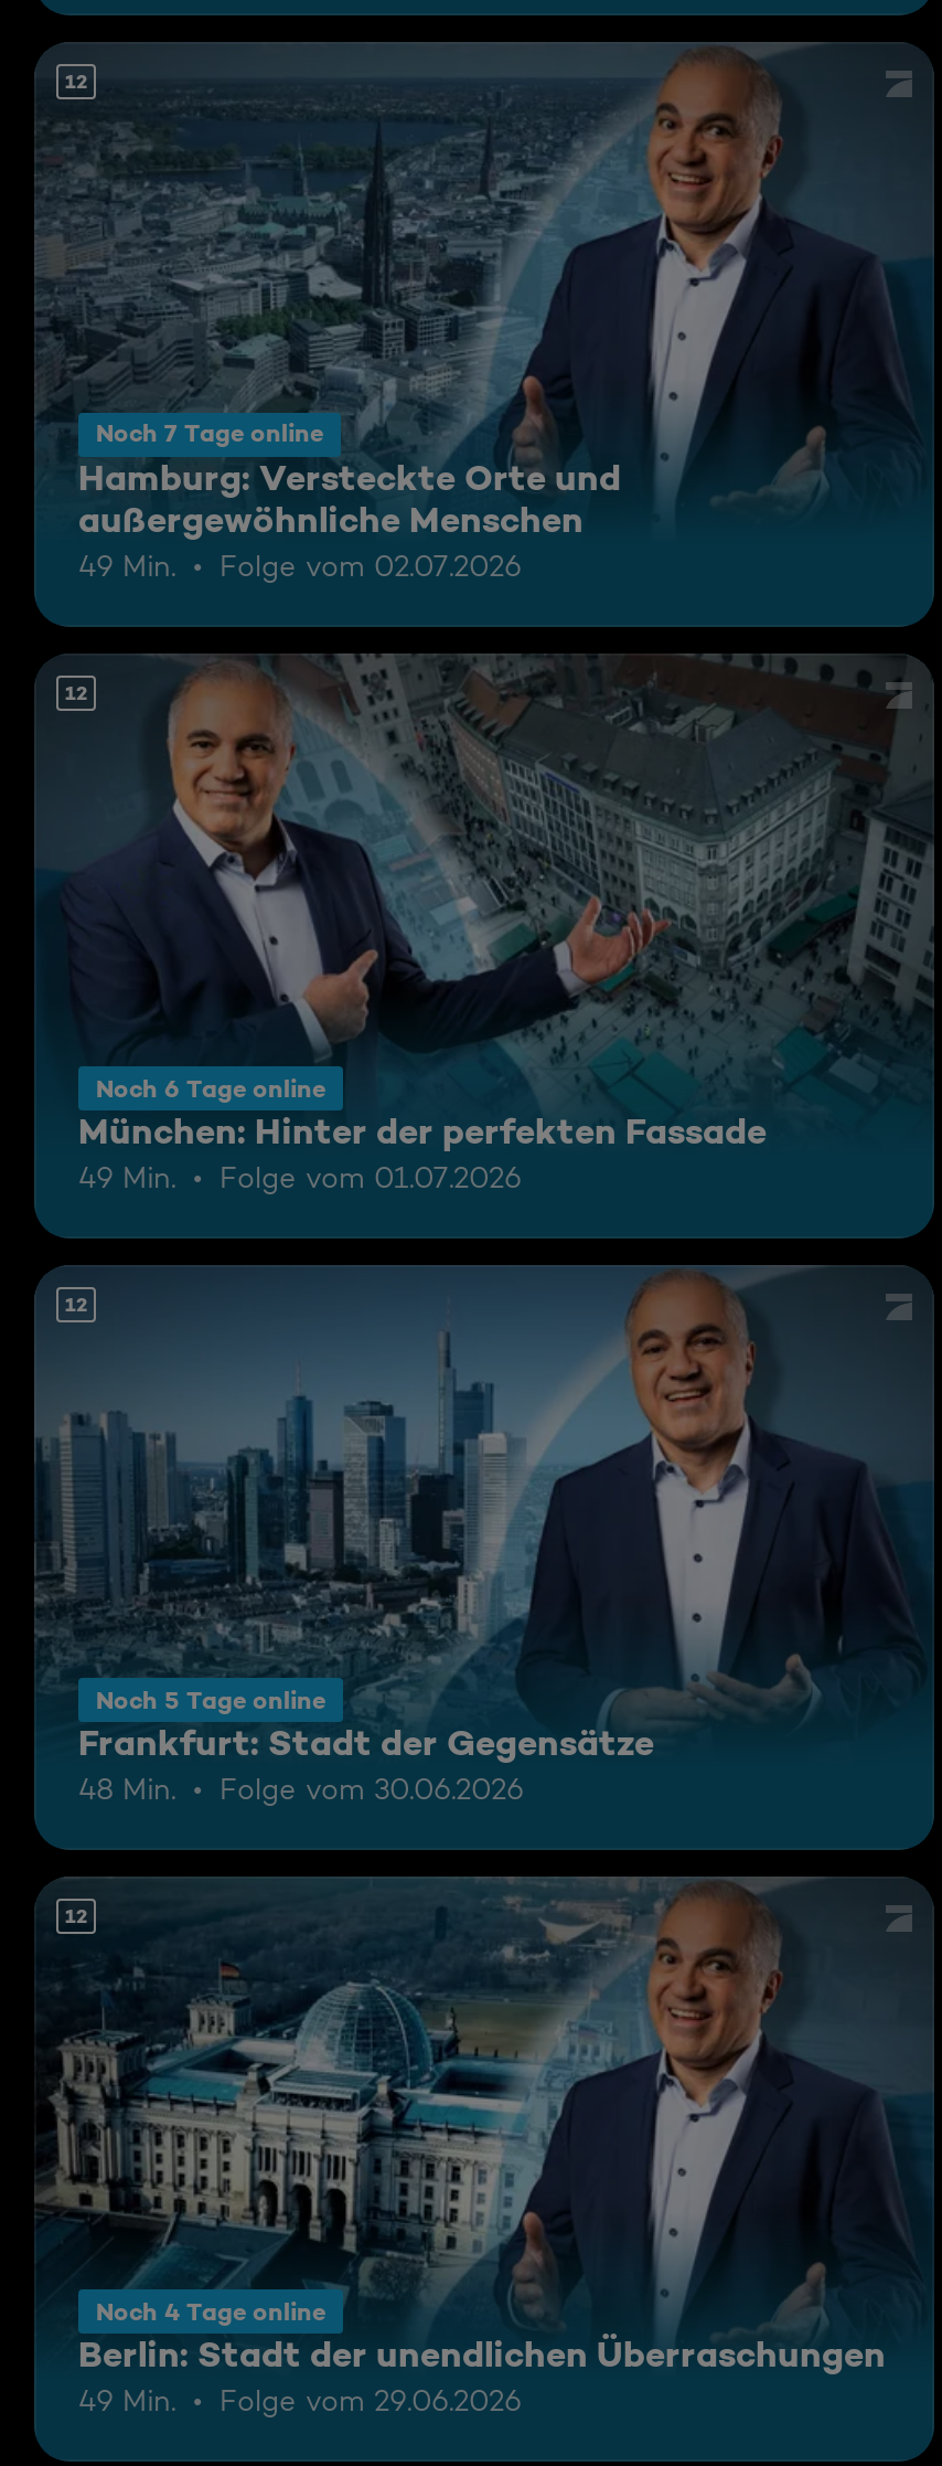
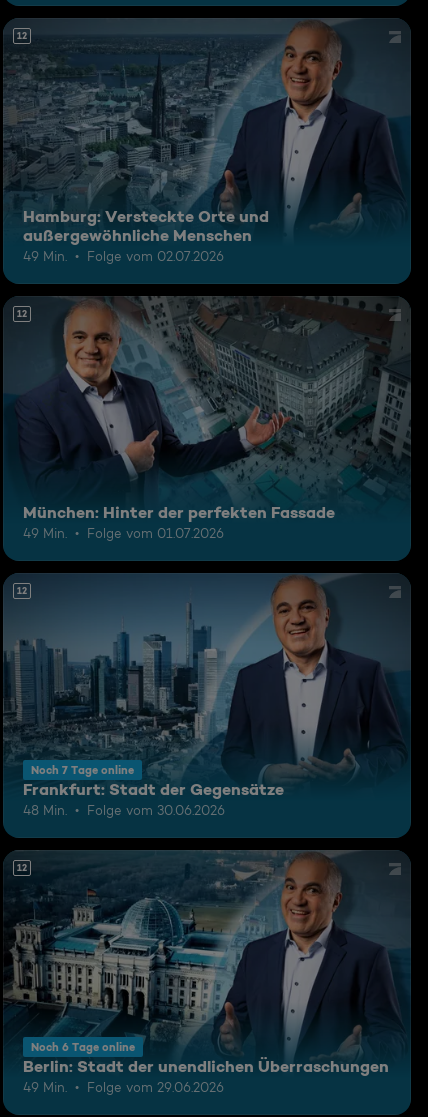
moved [96,417,323,448] -> [31,762,134,776]: Noch 7 Tage online
moved [96,1071,325,1102] -> [31,1040,135,1054]: Noch 6 Tage online
[96,1683,325,1714] Noch 5 Tage online -> none
[96,2295,325,2326] Noch 4 Tage online -> none

